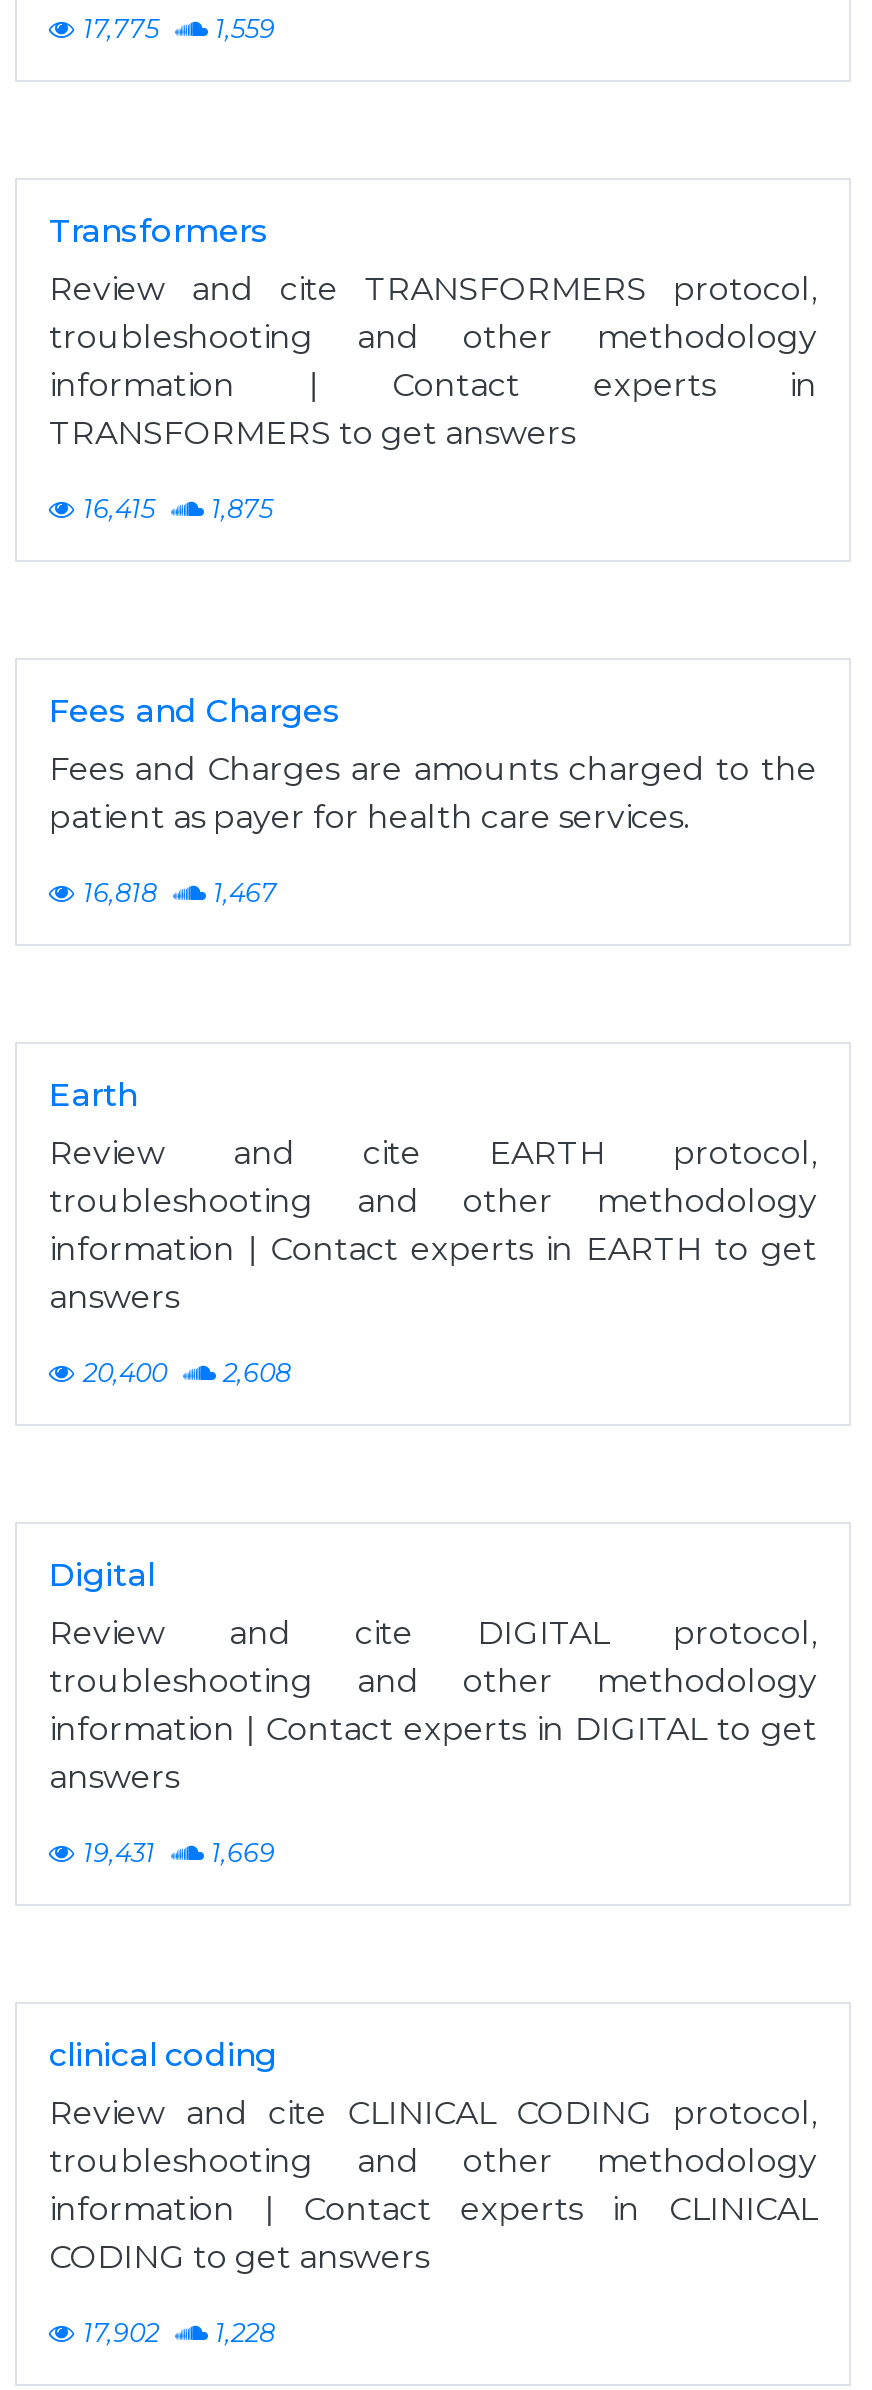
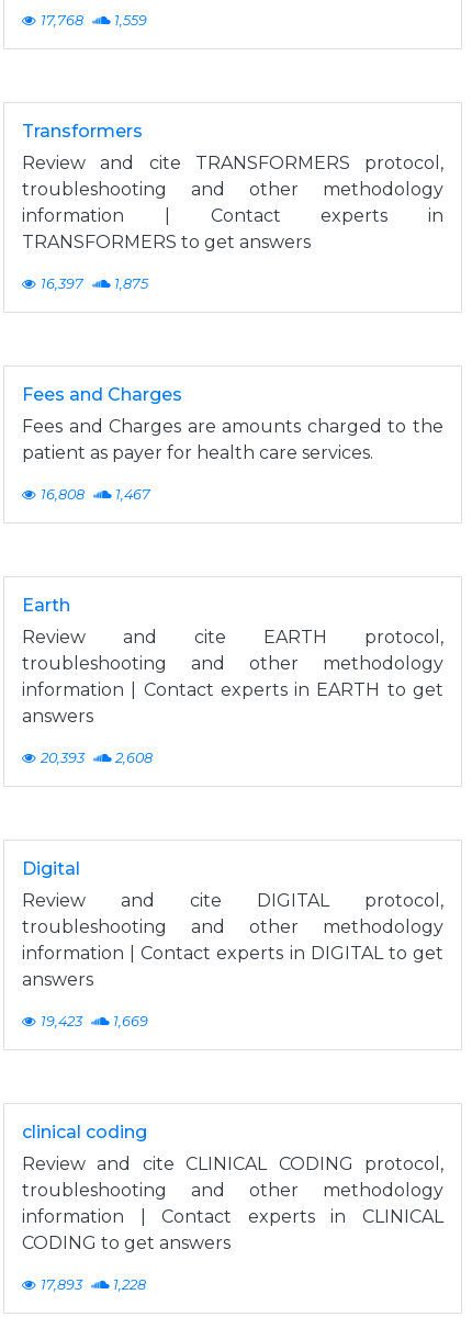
[83,13,275,43] 17,775 1,559 -> [41,12,147,28] 17,768 1,559
[83,493,273,523] 16,415 1,875 -> [41,275,148,292] 16,397 1,875
[83,877,277,907] 16,818 1,467 -> [41,486,150,502] 16,808 1,467
[83,1357,291,1387] 20,400 2,608 -> [41,749,153,766] 20,393 2,608
[83,1837,275,1867] 19,431 1,669 -> [41,1013,148,1029] 19,423 1,669
[83,2317,275,2347] 17,902 1,228 -> [41,1276,146,1293] 17,893 1,228

